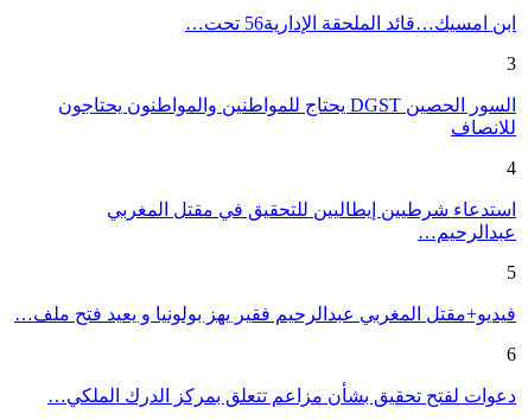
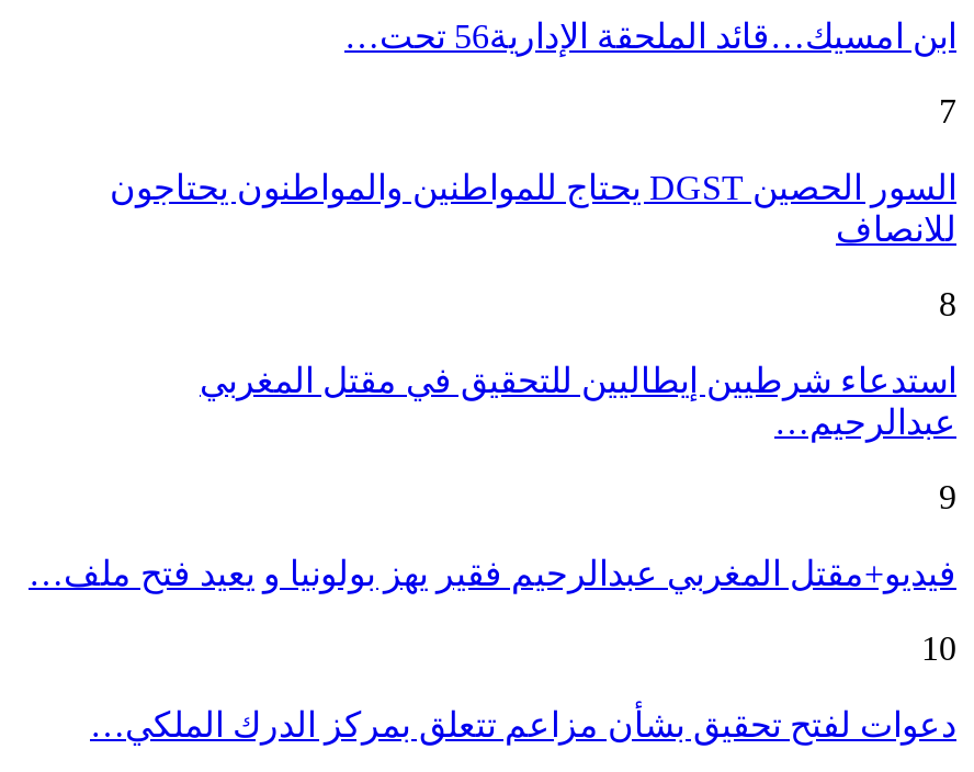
[507,53,516,73] 3 -> [939,92,956,129] 7
[507,158,516,178] 4 -> [939,285,956,322] 8
[507,262,516,282] 5 -> [939,478,956,515] 9
[507,344,516,364] 6 -> [921,629,956,666] 10

